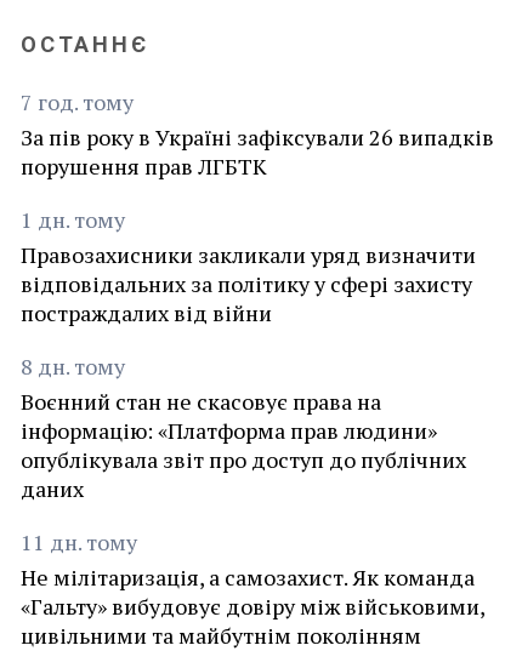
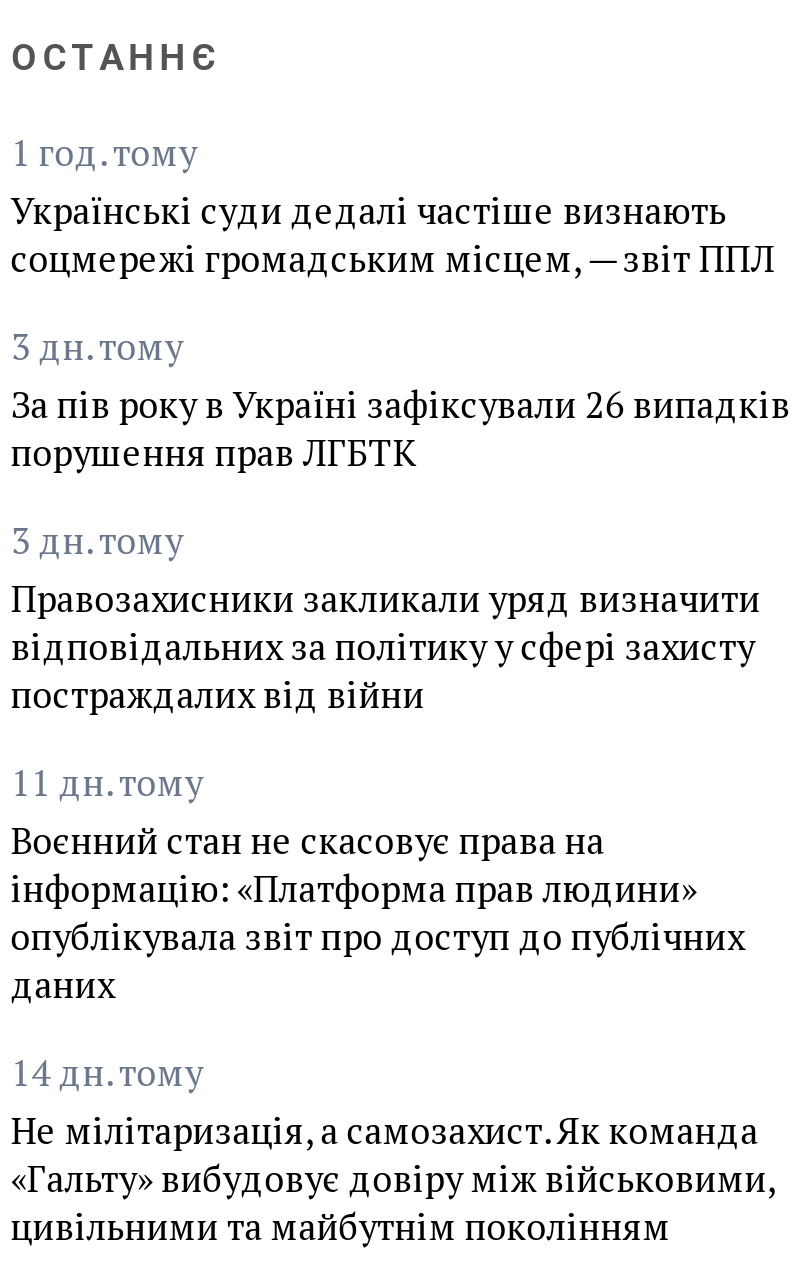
[21,88,134,117] 7 год. тому -> [11,129,775,371] 1 год. тому | Українські суди дедалі частіше визнають | соцмережі громадським місцем, — звіт ППЛ | 3 дн. тому
[21,205,126,234] 1 дн. тому -> [11,517,183,565] 3 дн. тому
[21,352,126,381] 8 дн. тому -> [11,759,203,807] 11 дн. тому
[21,528,138,557] 11 дн. тому -> [11,1049,203,1097] 14 дн. тому

